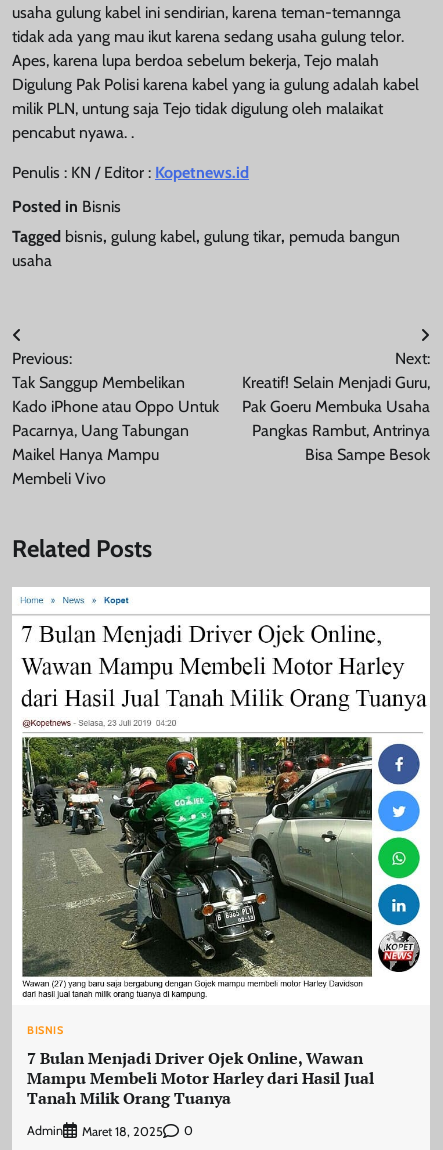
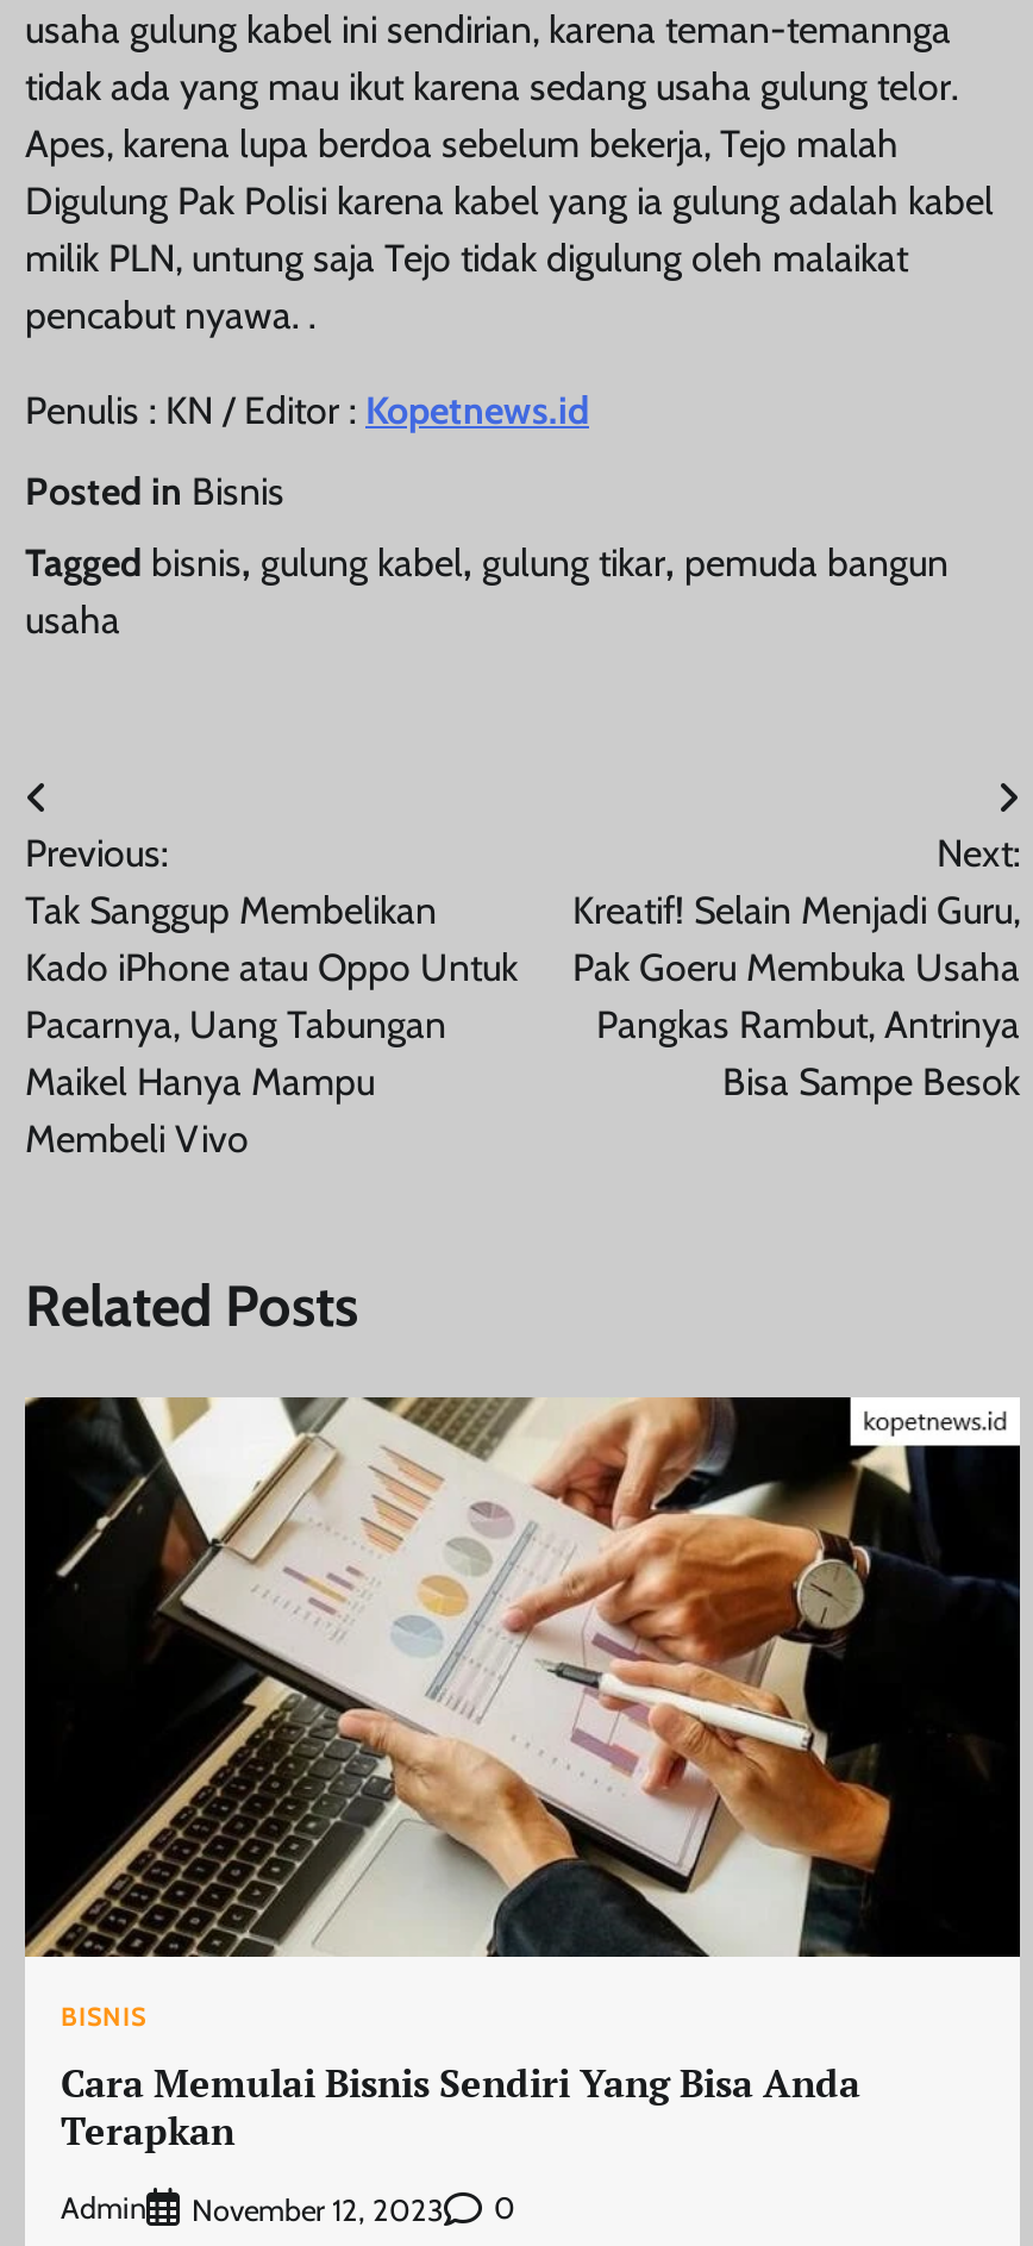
[12,587,430,999] [image] -> [23,1395,1022,1959] [image]
[27,1047,374,1109] 7 Bulan Menjadi Driver Ojek Online, Wawan | Mampu Membeli Motor Harley dari Hasil Jual | Tanah Milik Orang Tuanya -> [61,2057,860,2157] Cara Memulai Bisnis Sendiri Yang Bisa Anda | Terapkan
[82,1123,163,1138] Maret 18, 2025 -> [192,2192,444,2227] November 12, 2023

